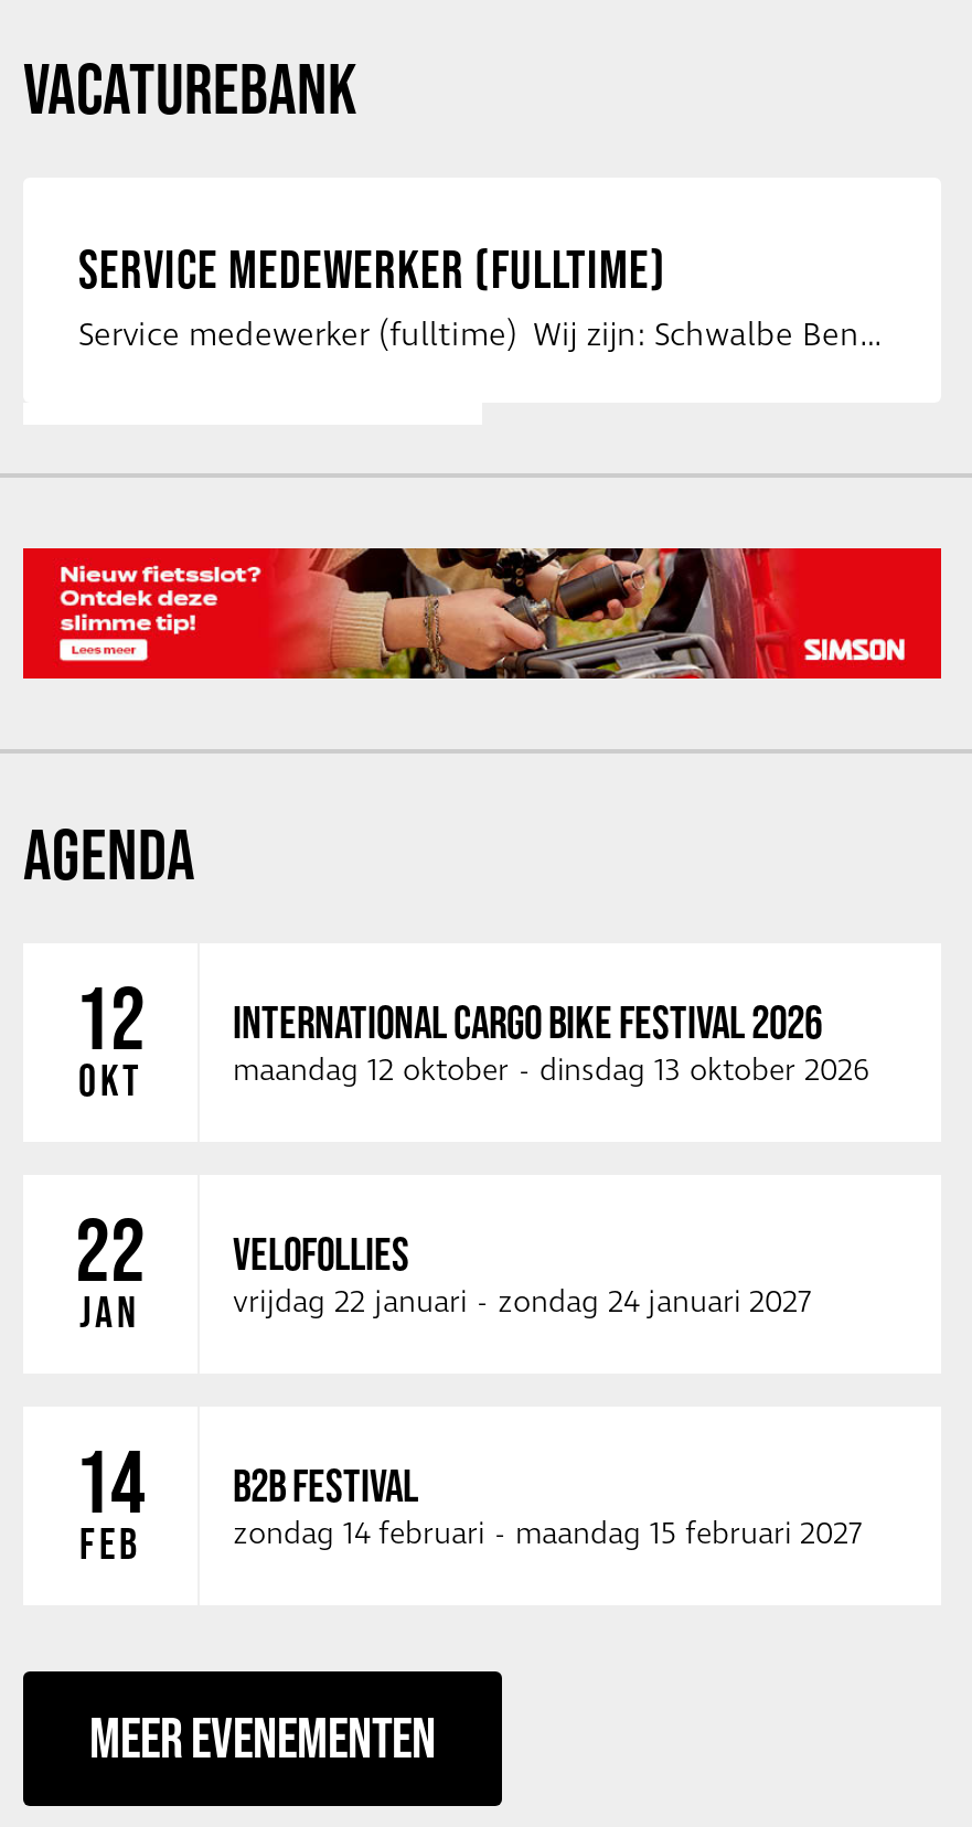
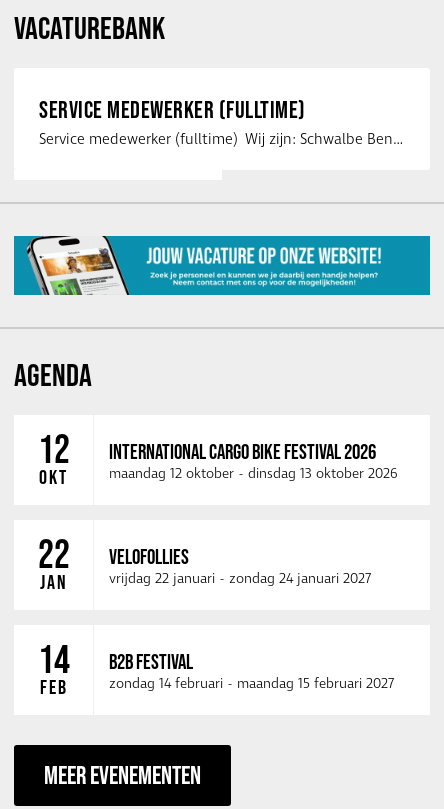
[21,546,943,681] [image] -> [13,235,431,296] [image]

